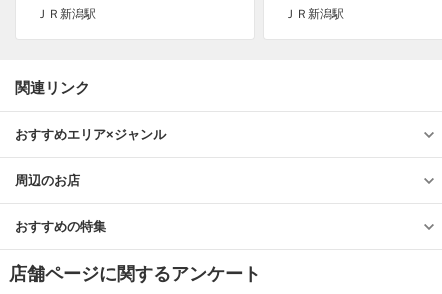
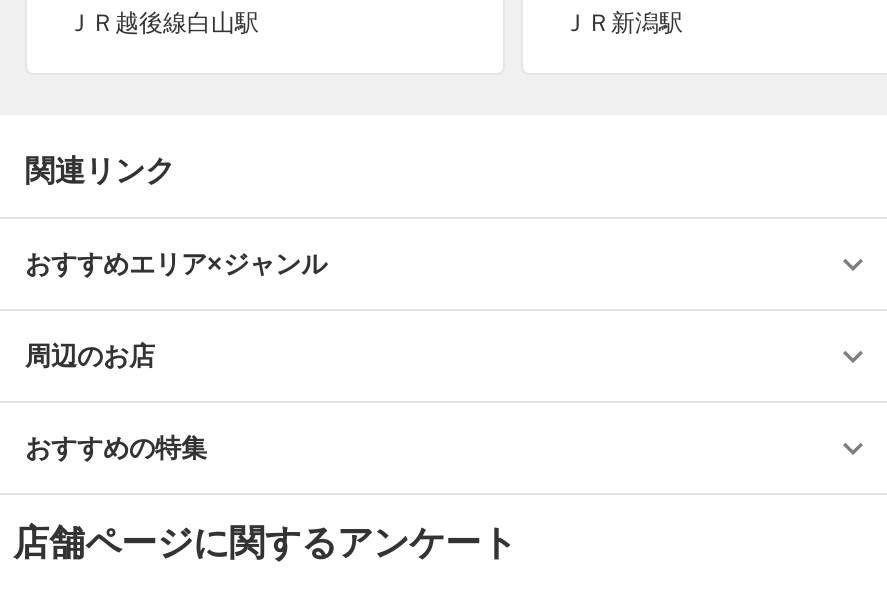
[36,7,96,21] ＪＲ新潟駅 -> [67,9,259,37] ＪＲ越後線白山駅

